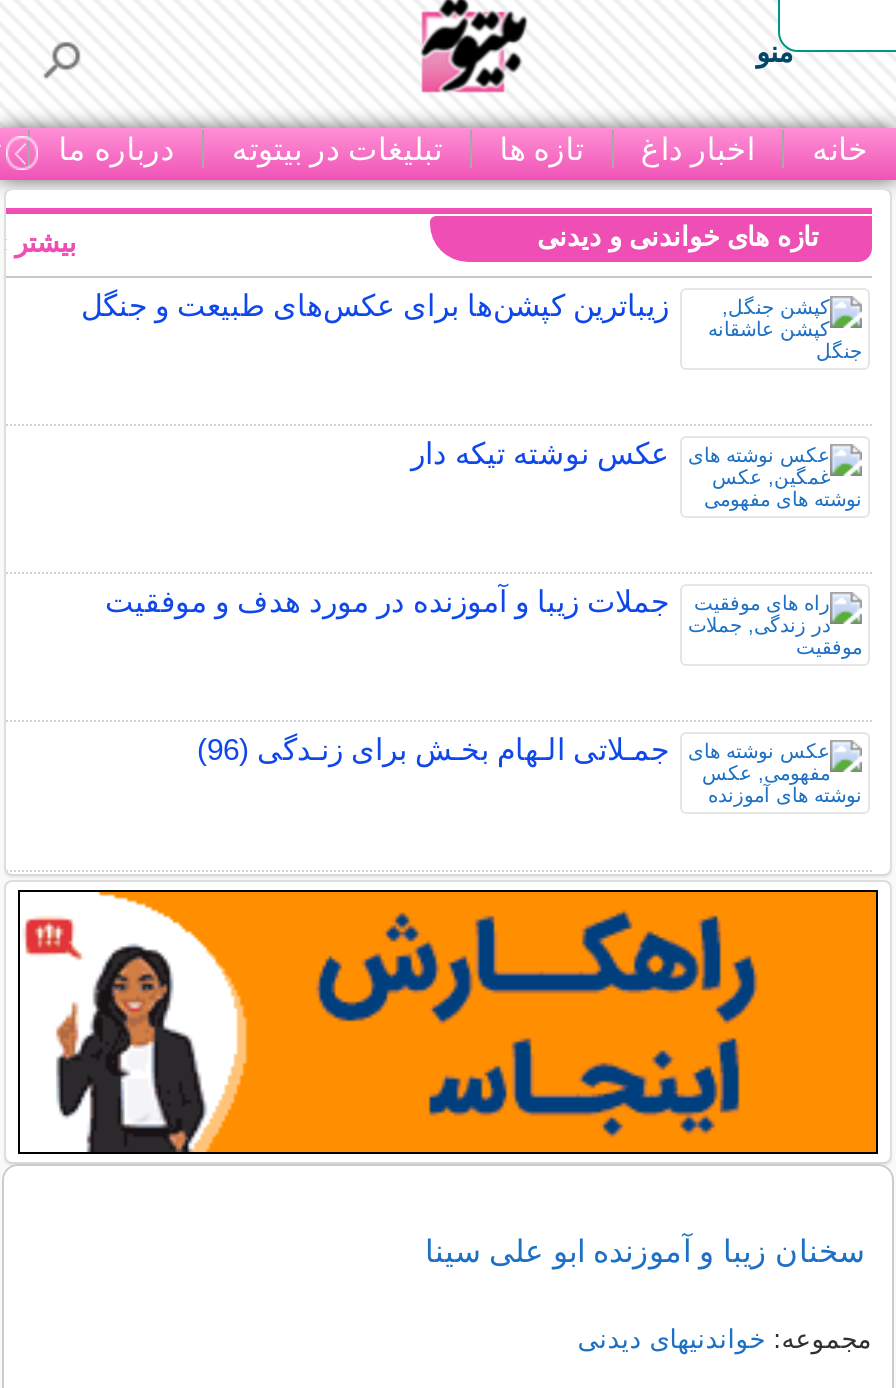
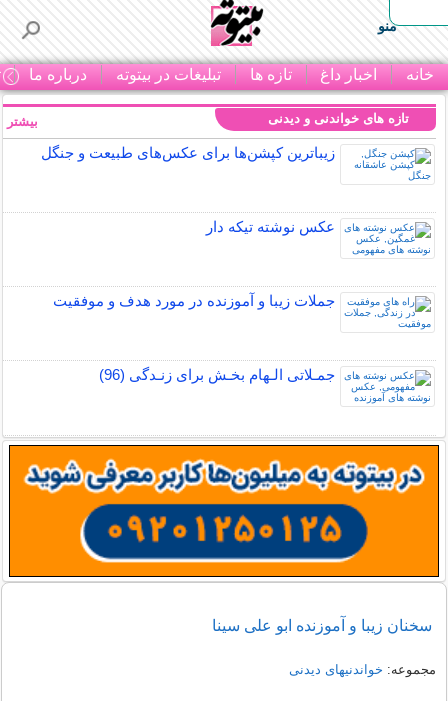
[18,890,850,1154] [image] -> [9,445,426,577] [image]

